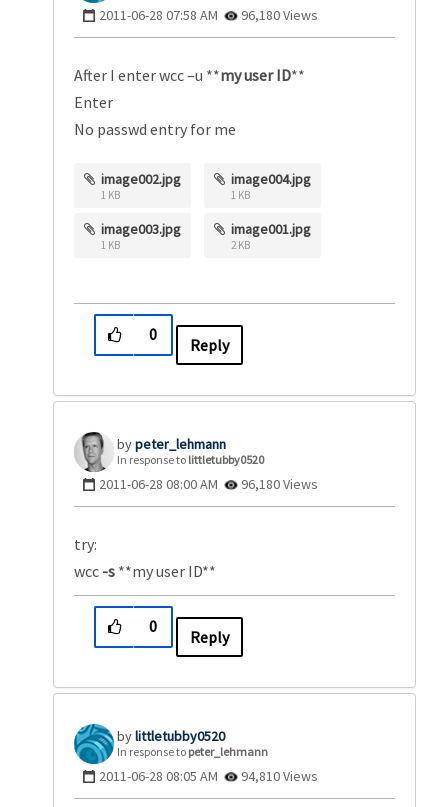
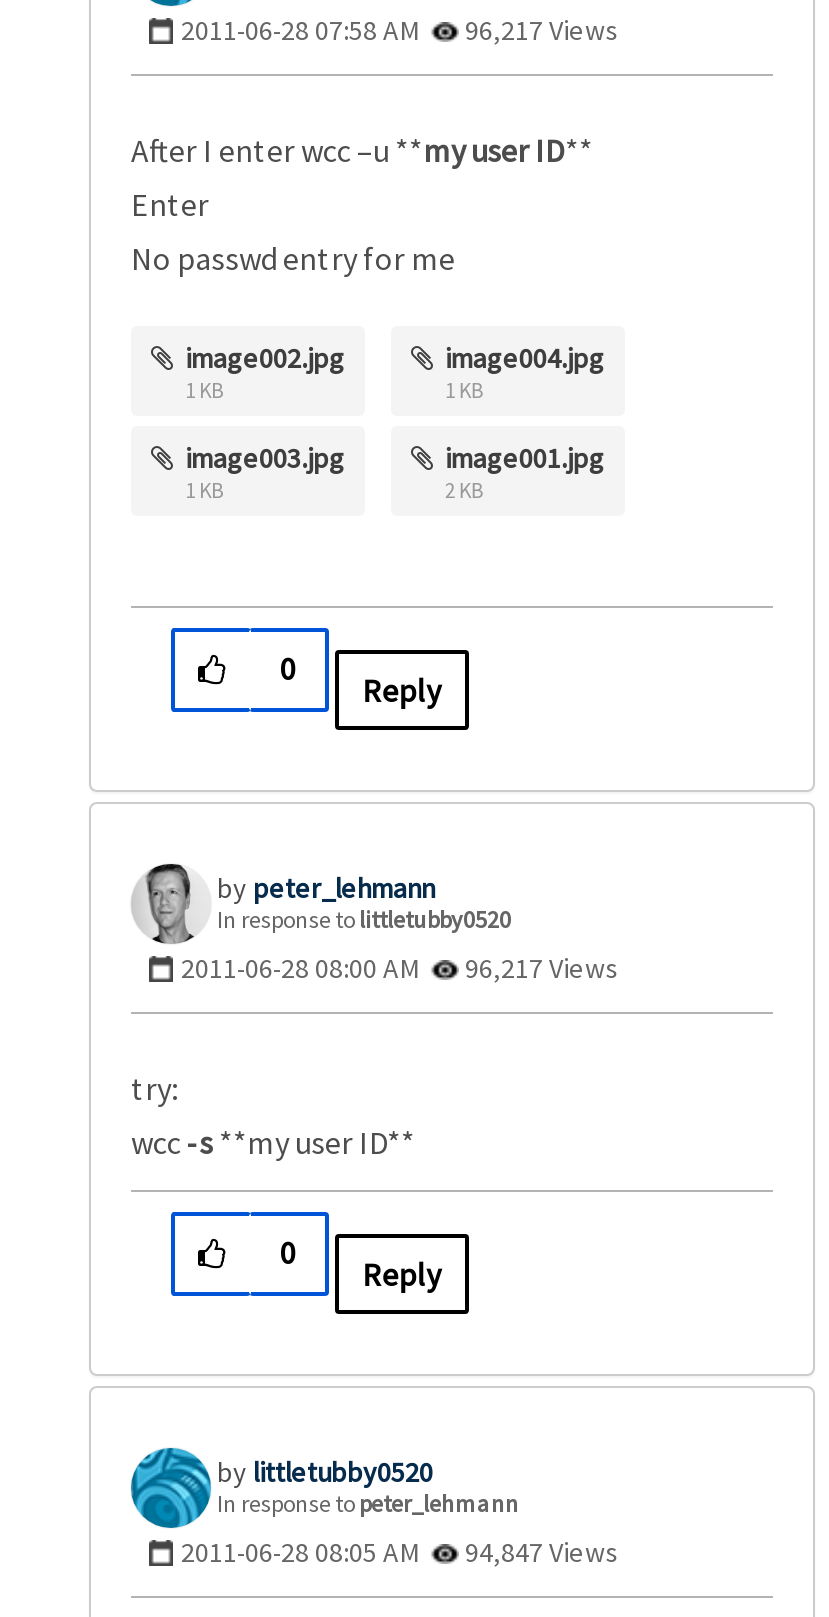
[99,6,318,24] 2011-06-28 07:58 AM 96,180 Views -> [181,12,619,48] 2011-06-28 07:58 AM 96,217 Views
[99,475,318,493] 2011-06-28 08:00 AM 96,180 Views -> [181,950,619,986] 2011-06-28 08:00 AM 96,217 Views
[99,767,318,785] 2011-06-28 08:05 AM 94,810 Views -> [181,1534,619,1570] 2011-06-28 08:05 AM 94,847 Views

